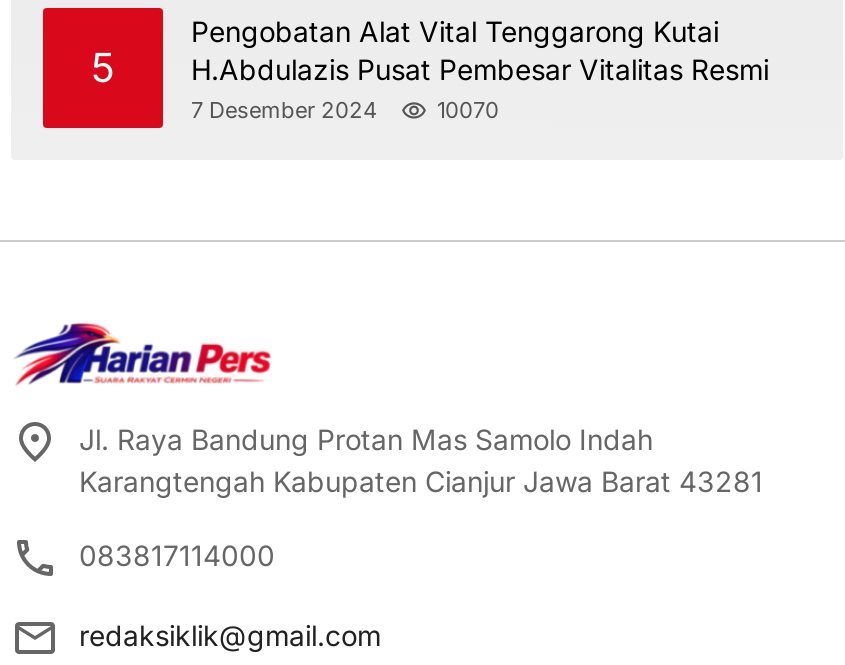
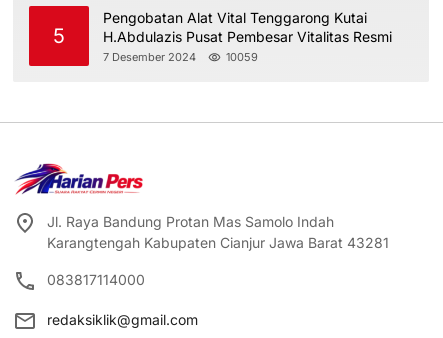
[437,96,499,124] 10070 -> [226,50,258,64] 10059

